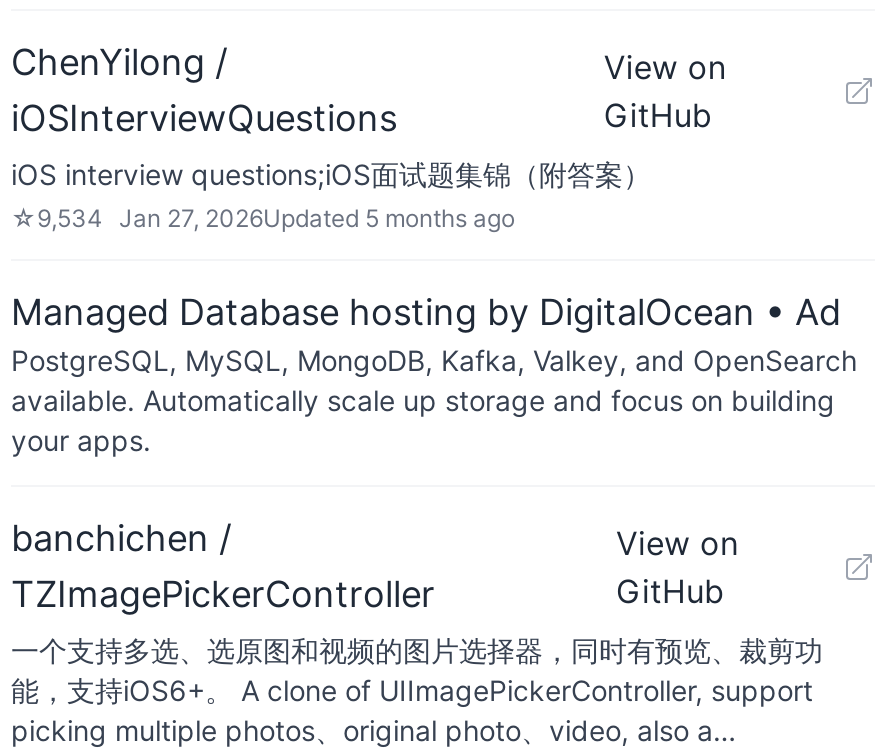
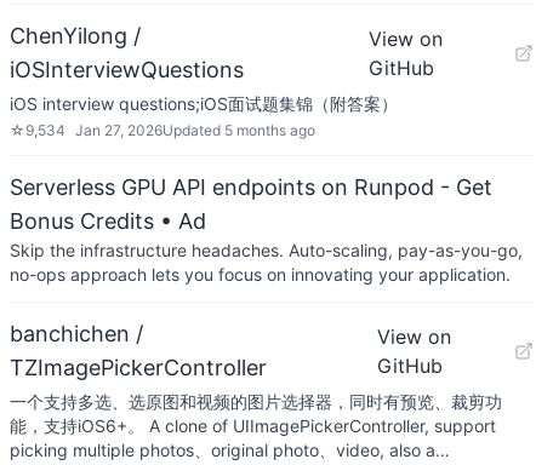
[11,291,857,457] Managed Database hosting by DigitalOcean • Ad | PostgreSQL, MySQL, MongoDB, Kafka, Valkey, and OpenSearch | available. Automatically scale up storage and focus on building | your apps. -> [10,174,523,285] Serverless GPU API endpoints on Runpod - Get | Bonus Credits • Ad | Skip the infrastructure headaches. Auto-scaling, pay-as-you-go, | no-ops approach lets you focus on innovating your application.

